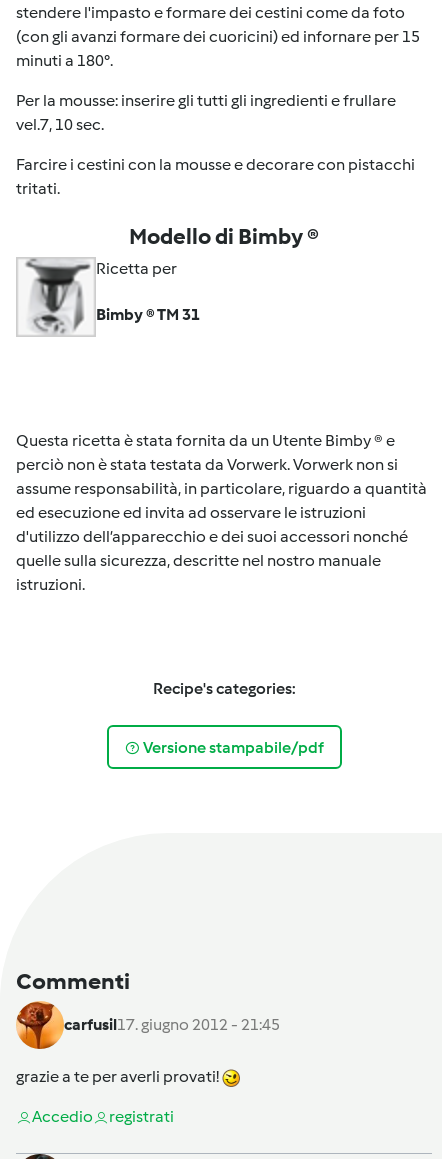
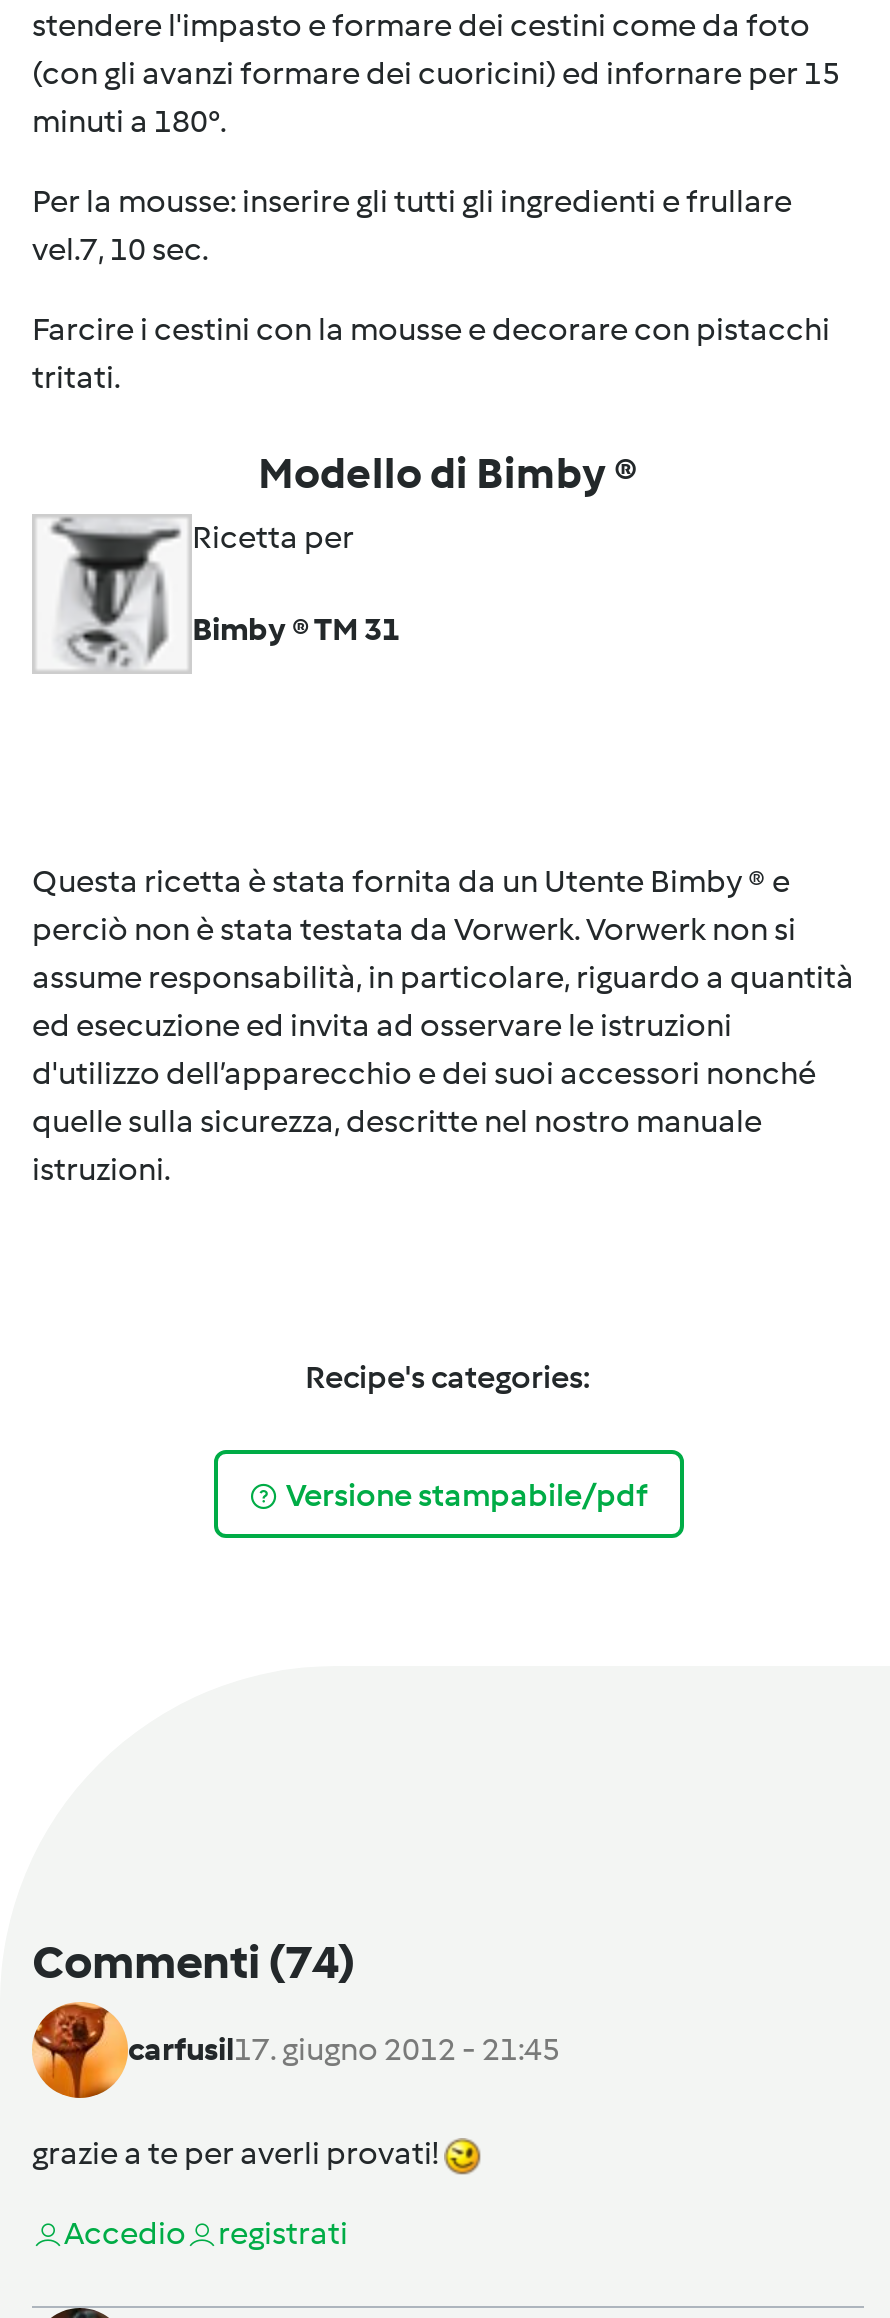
[16,967,130,995] Commenti -> [32,1934,356,1990] Commenti (74)

